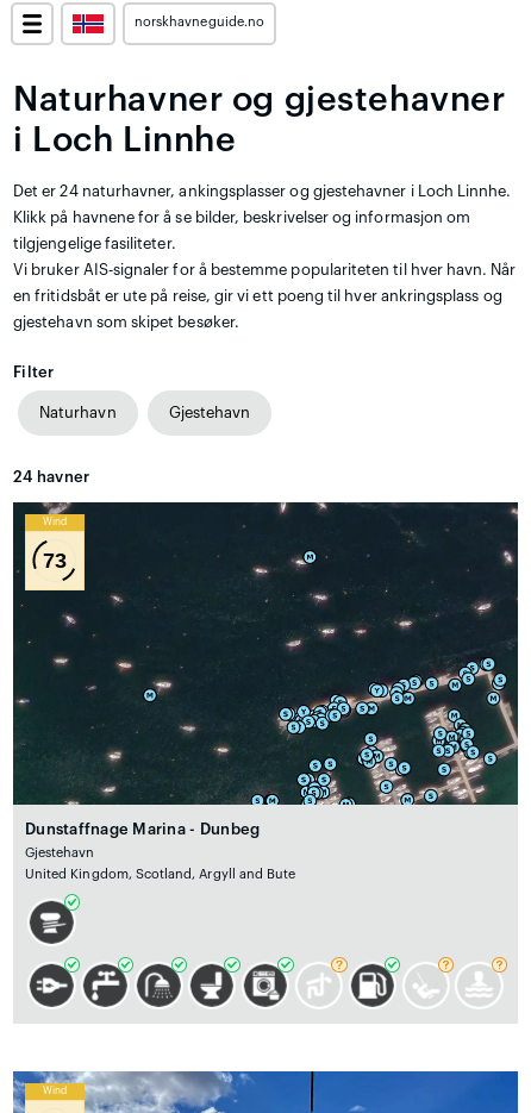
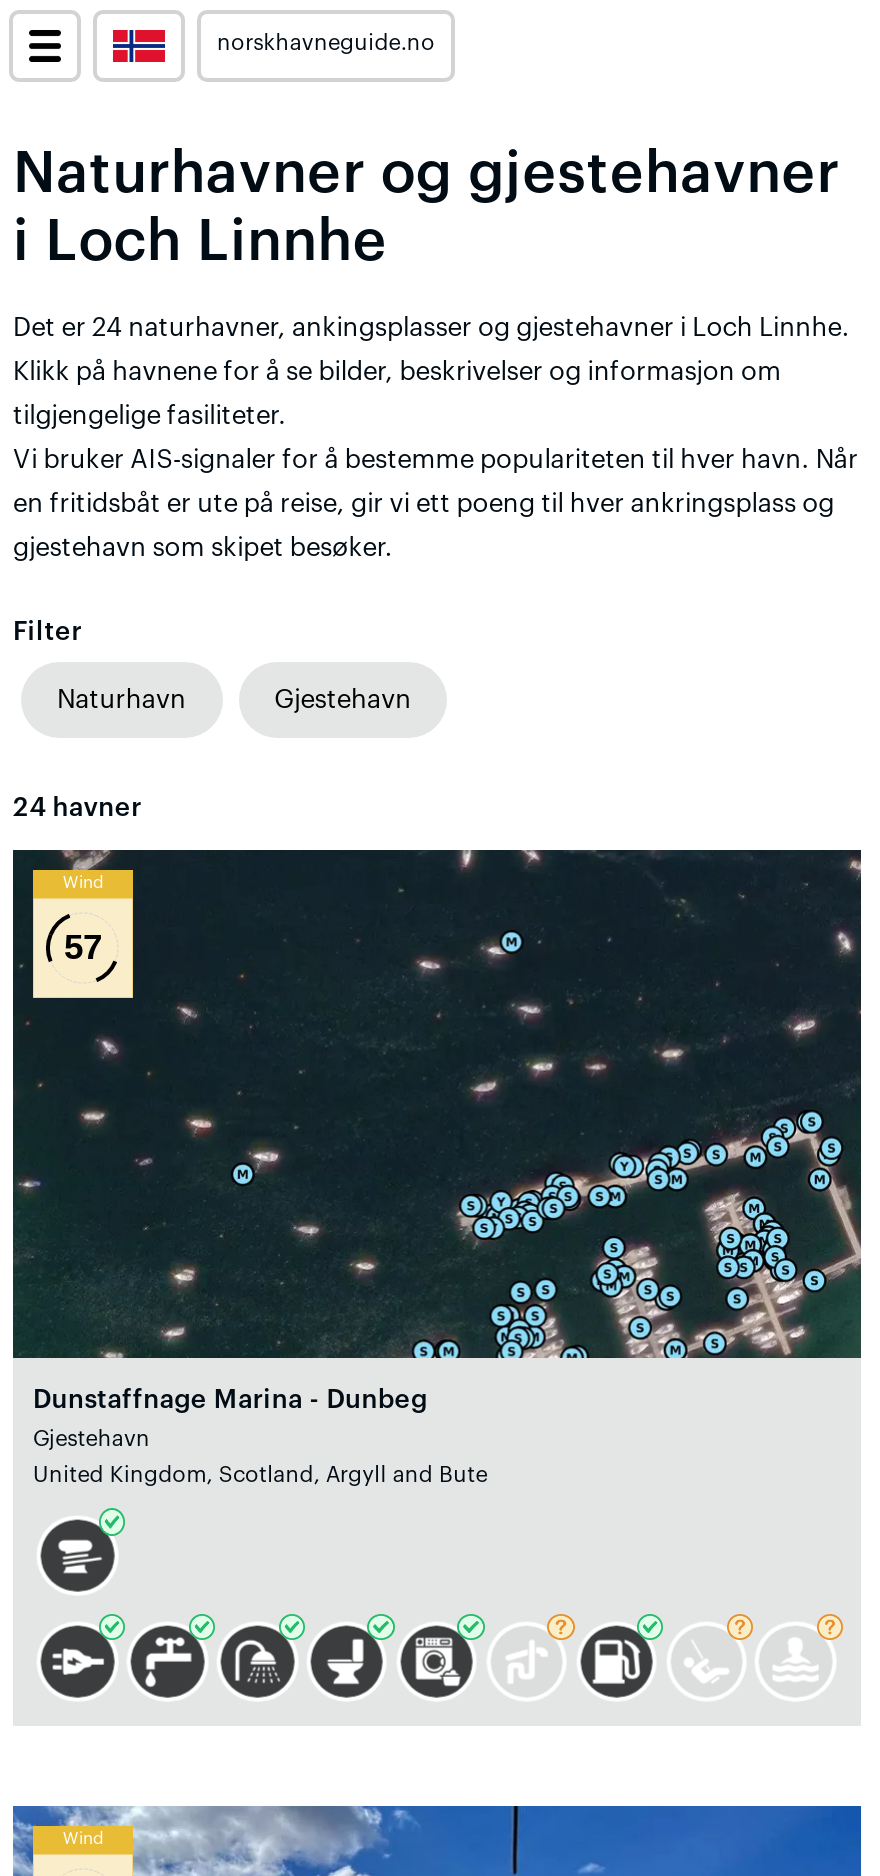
[43,548,67,572] 73 -> [64,927,102,966] 57

